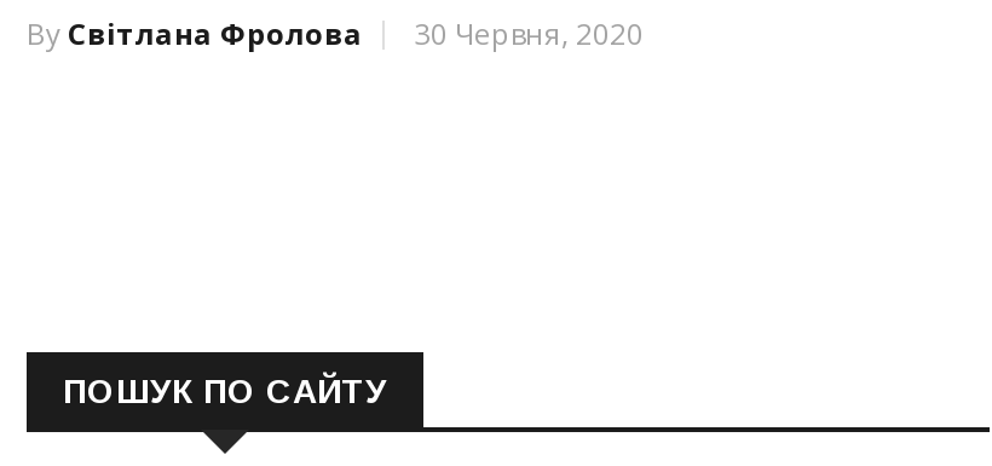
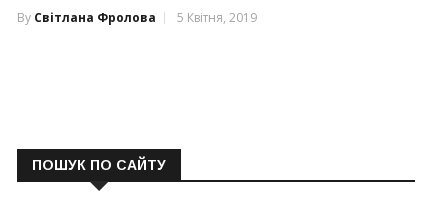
[414,12,644,53] 30 Червня, 2020 -> [177,9,257,26] 5 Квітня, 2019

